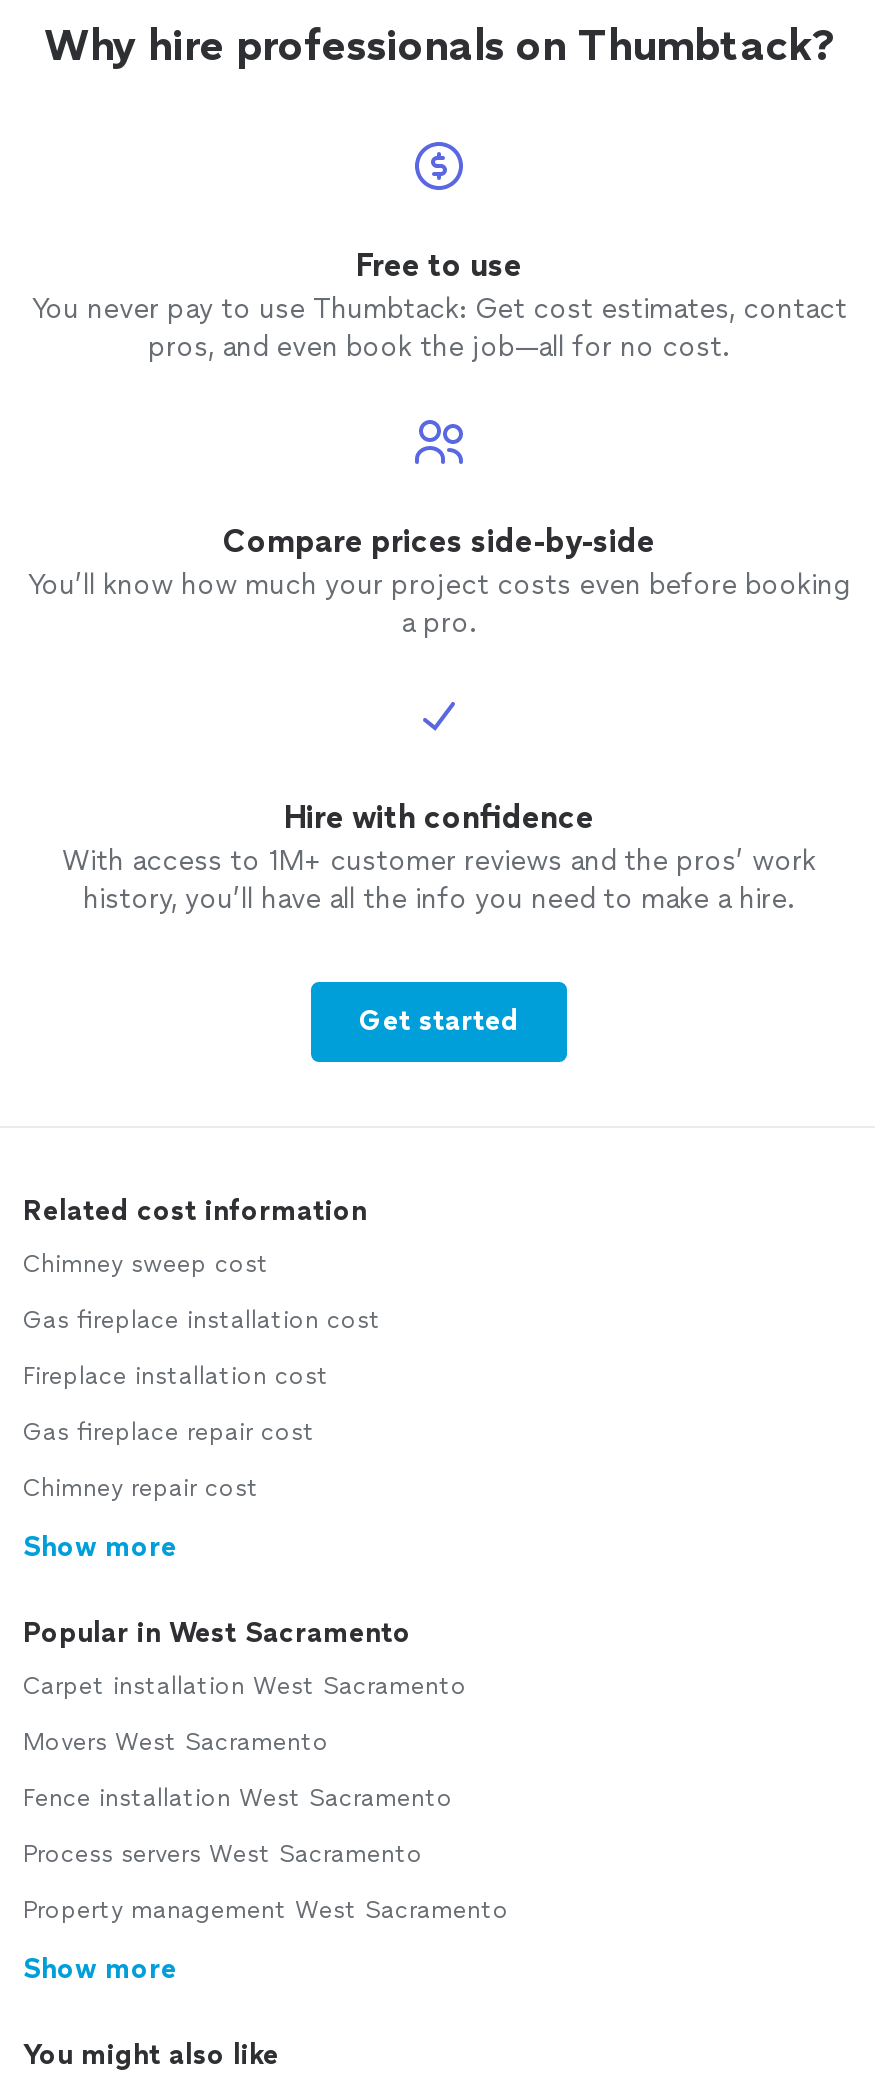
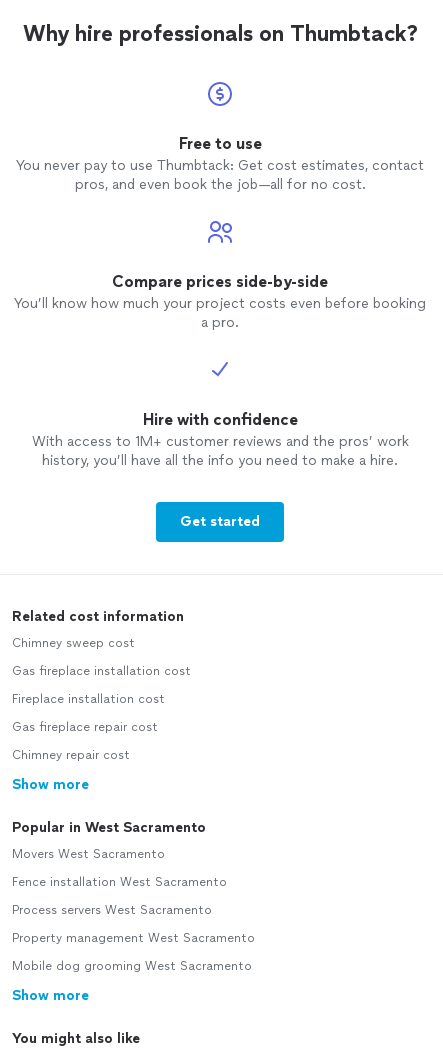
[23,1672,467,1700] Carpet installation West Sacramento -> none
moved [23,1728,509,1924] -> [12,847,255,945]: Movers West Sacramento | Fence installation West Sacramento | Process servers West Sacramento | Property management West Sacramento
none -> [12,959,252,973] Mobile dog grooming West Sacramento

